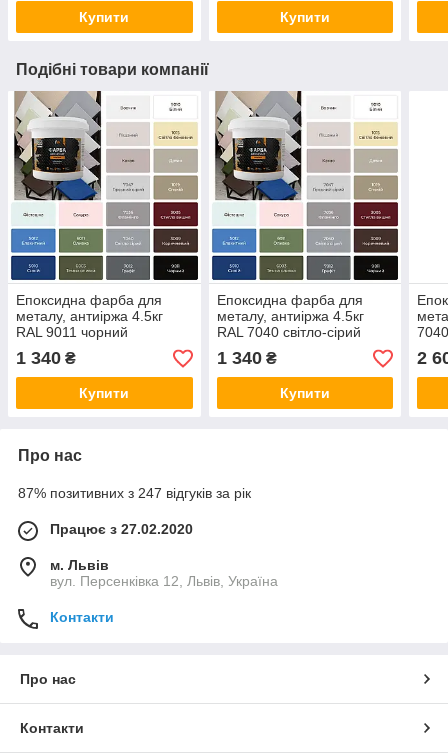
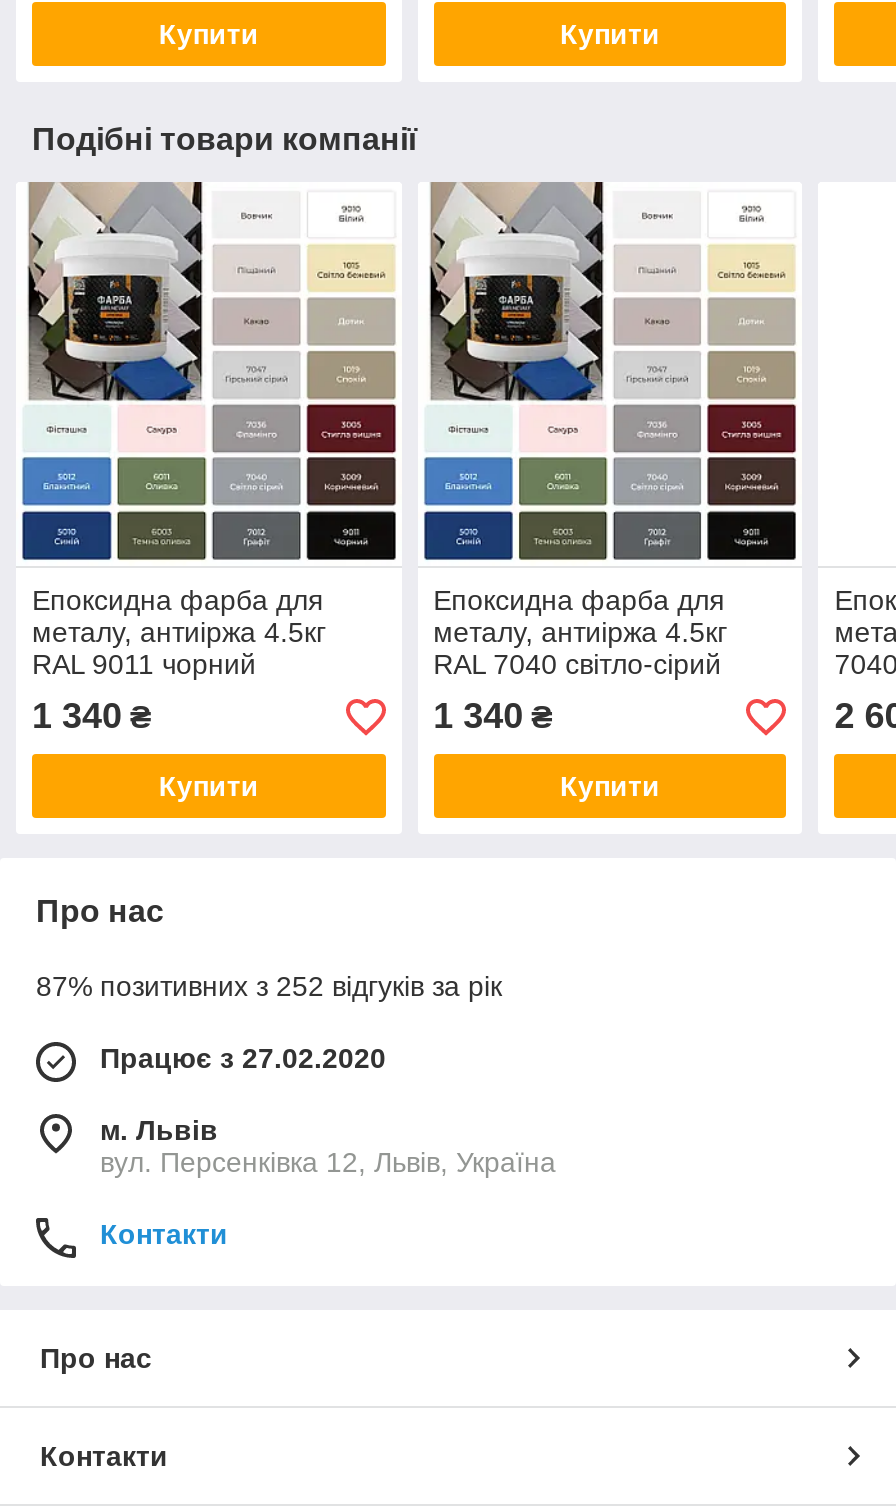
[18,485,251,501] 87% позитивних з 247 відгуків за рік -> [36,971,502,1003] 87% позитивних з 252 відгуків за рік

